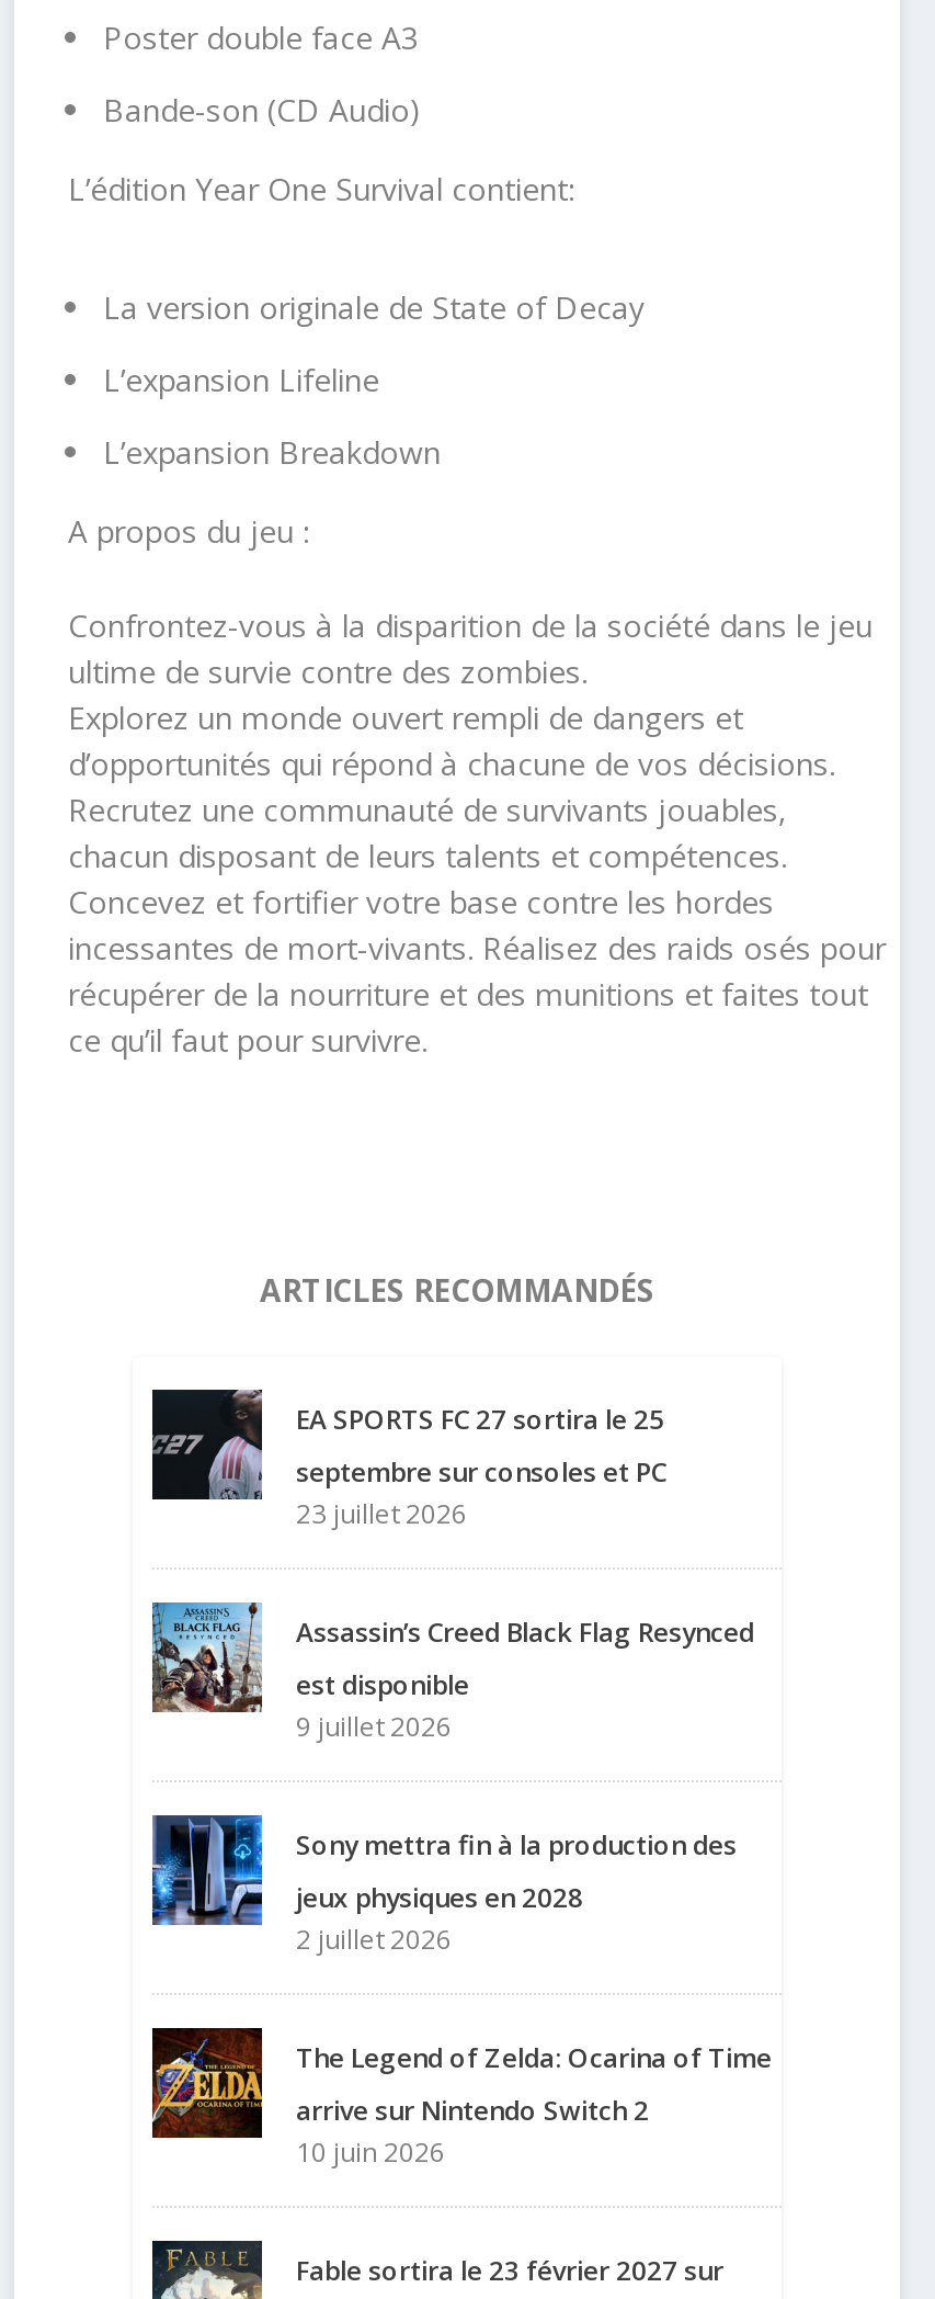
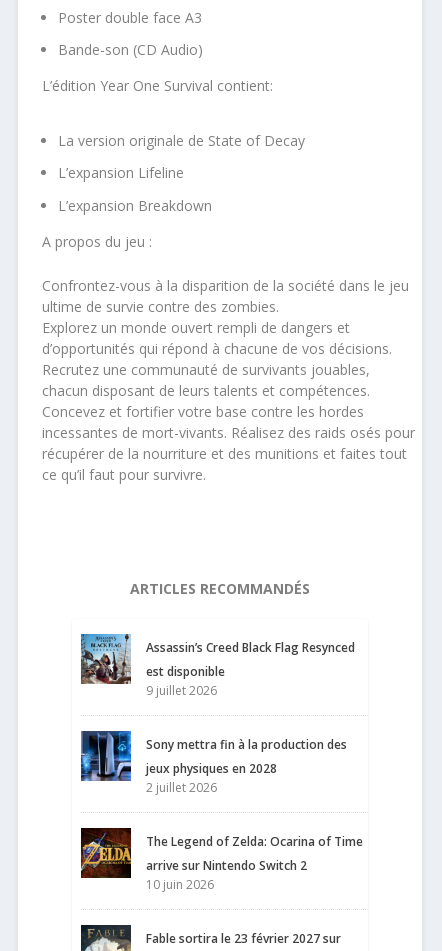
[150,1386,666,1533] [image] | EA SPORTS FC 27 sortira le 25 | septembre sur consoles et PC | 23 juillet 2026 -> none

